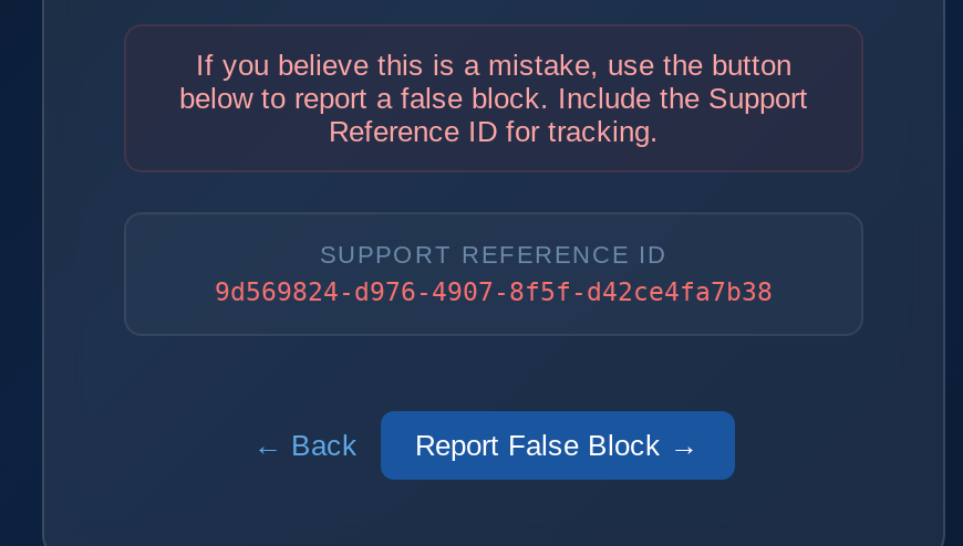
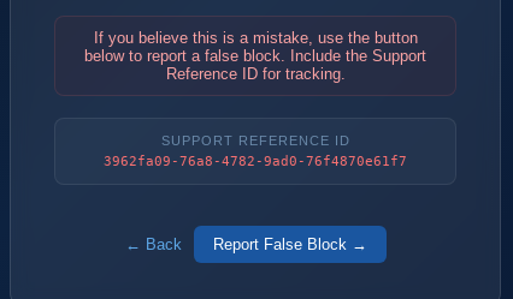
[215,276,773,307] 9d569824-d976-4907-8f5f-d42ce4fa7b38 -> [104,153,407,169] 3962fa09-76a8-4782-9ad0-76f4870e61f7

